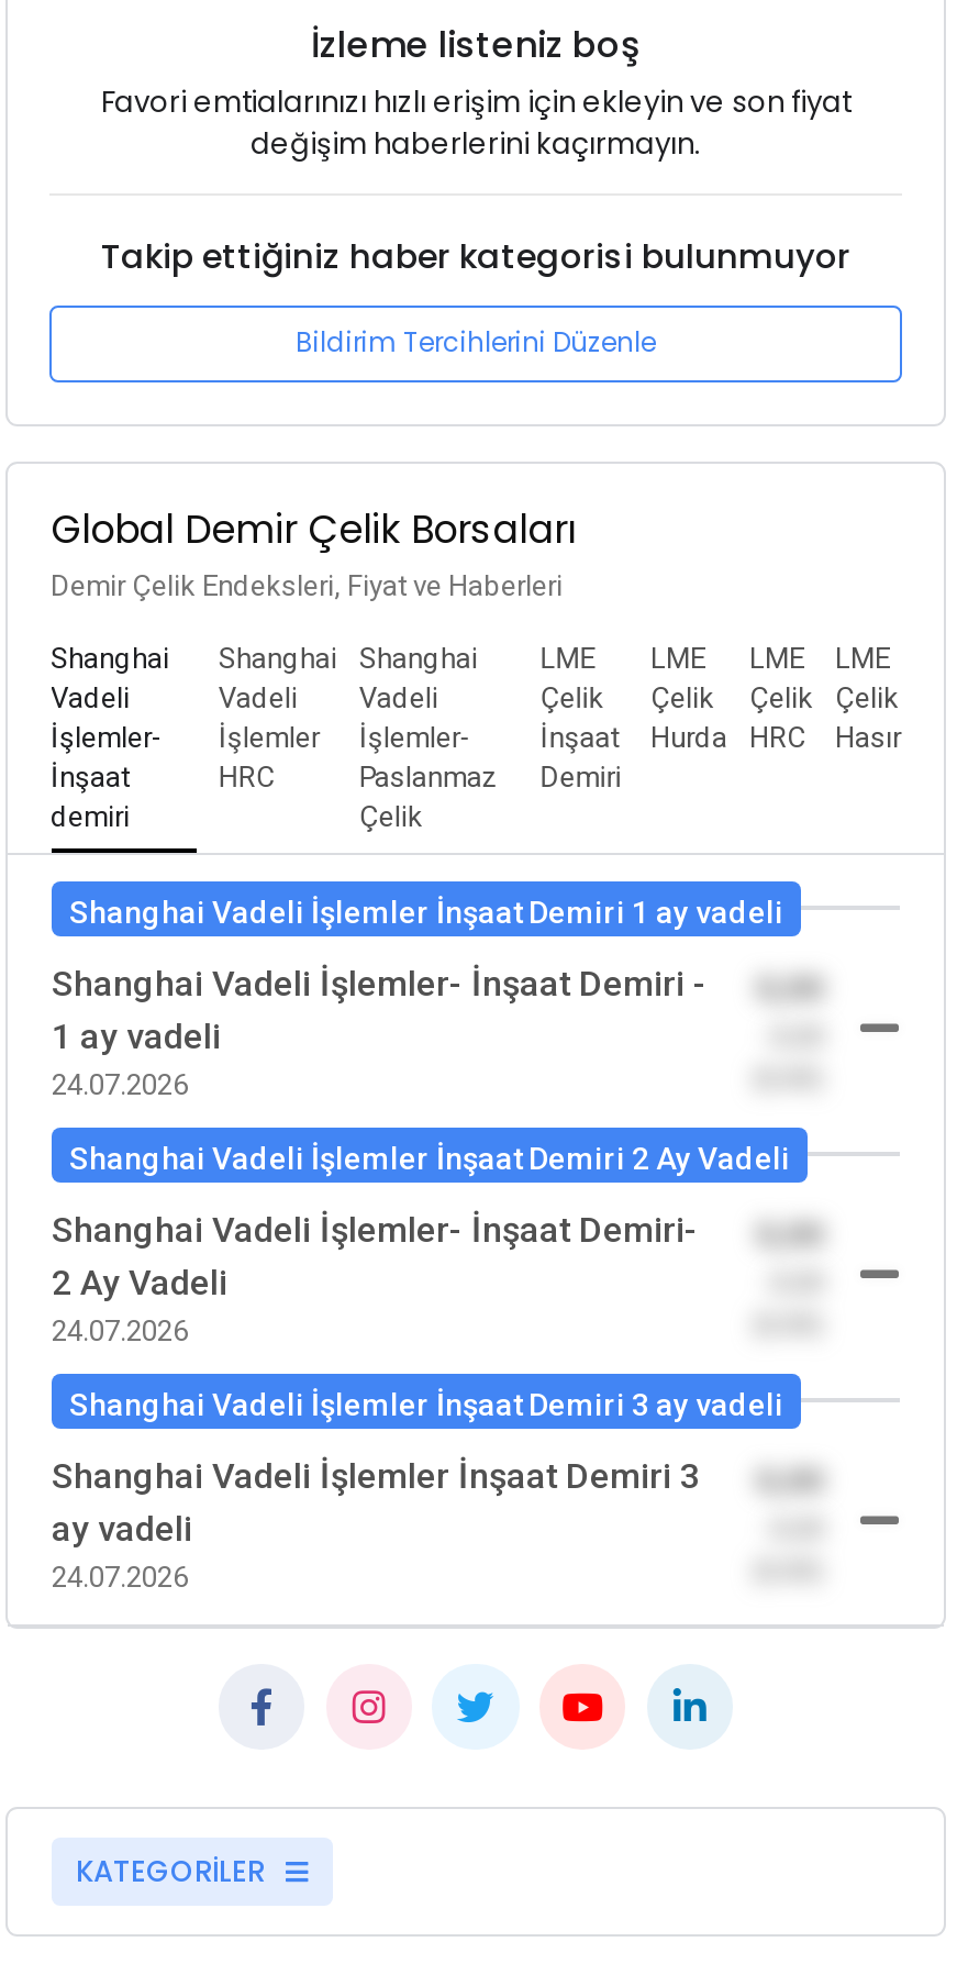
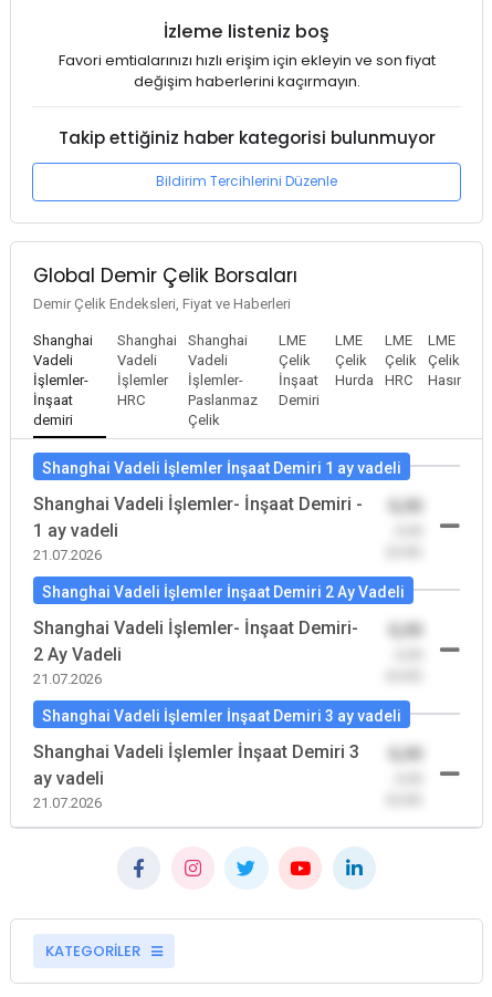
[52,1068,188,1101] 24.07.2026 -> [33,546,102,563] 21.07.2026
[52,1314,188,1347] 24.07.2026 -> [33,670,102,687] 21.07.2026
[52,1560,188,1593] 24.07.2026 -> [33,794,102,811] 21.07.2026

